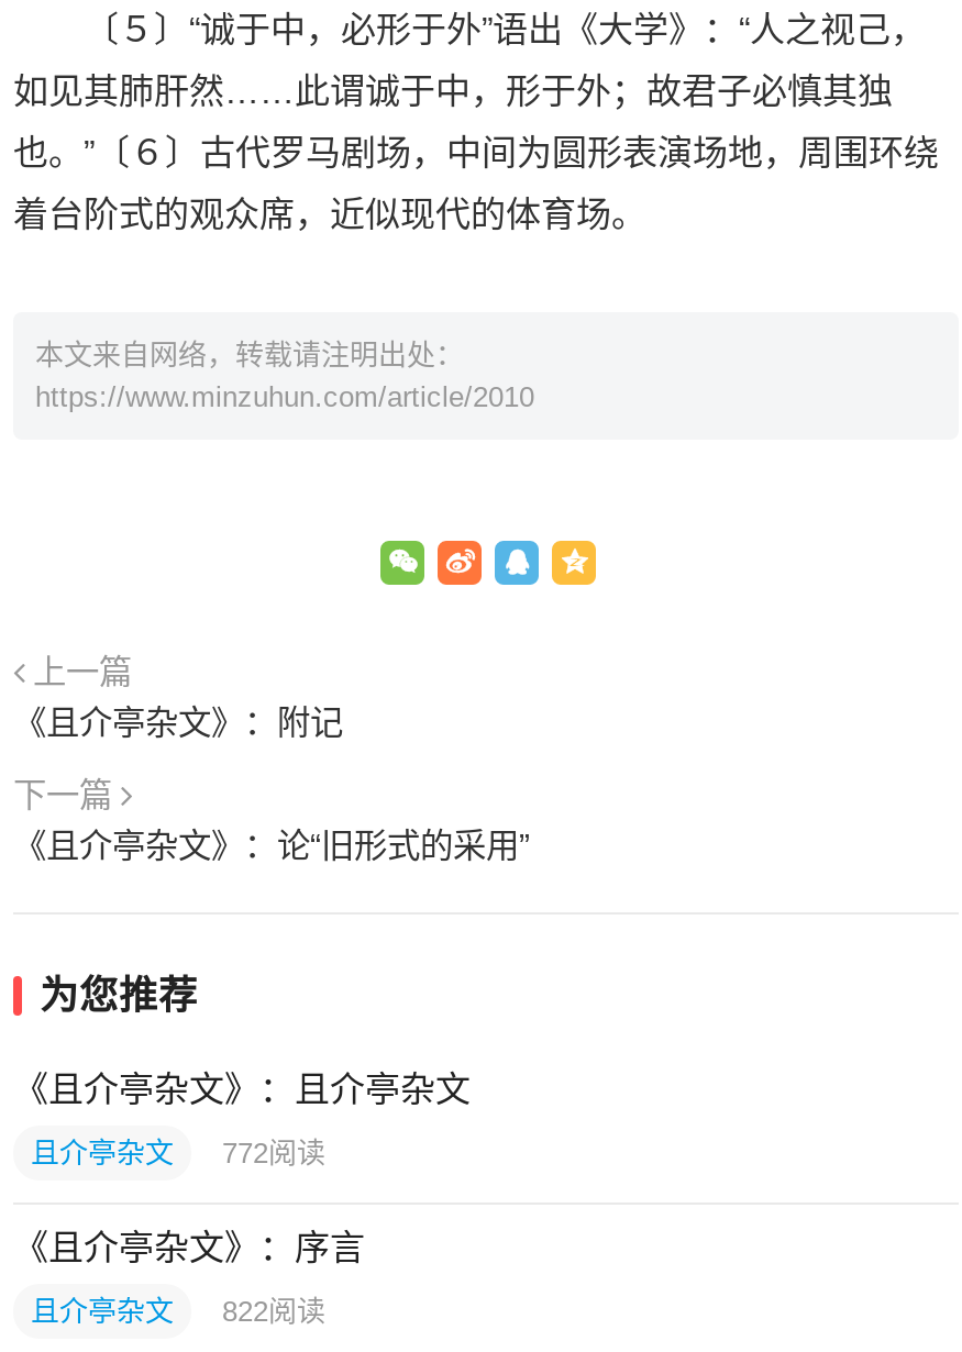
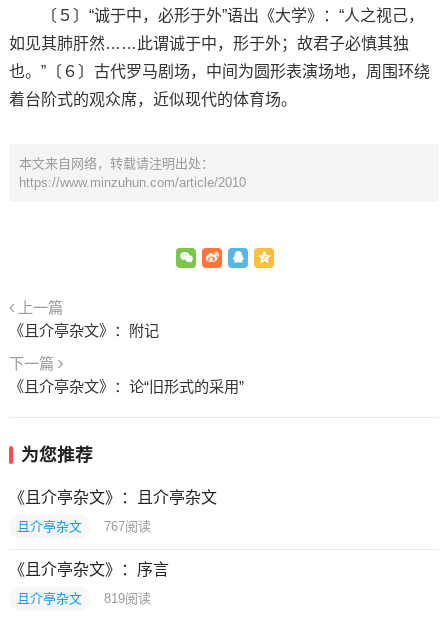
[31,1137,325,1170] 且介亭杂文 772阅读 -> [17,519,151,534] 且介亭杂文 767阅读
[31,1295,325,1328] 且介亭杂文 822阅读 -> [17,591,151,606] 且介亭杂文 819阅读

